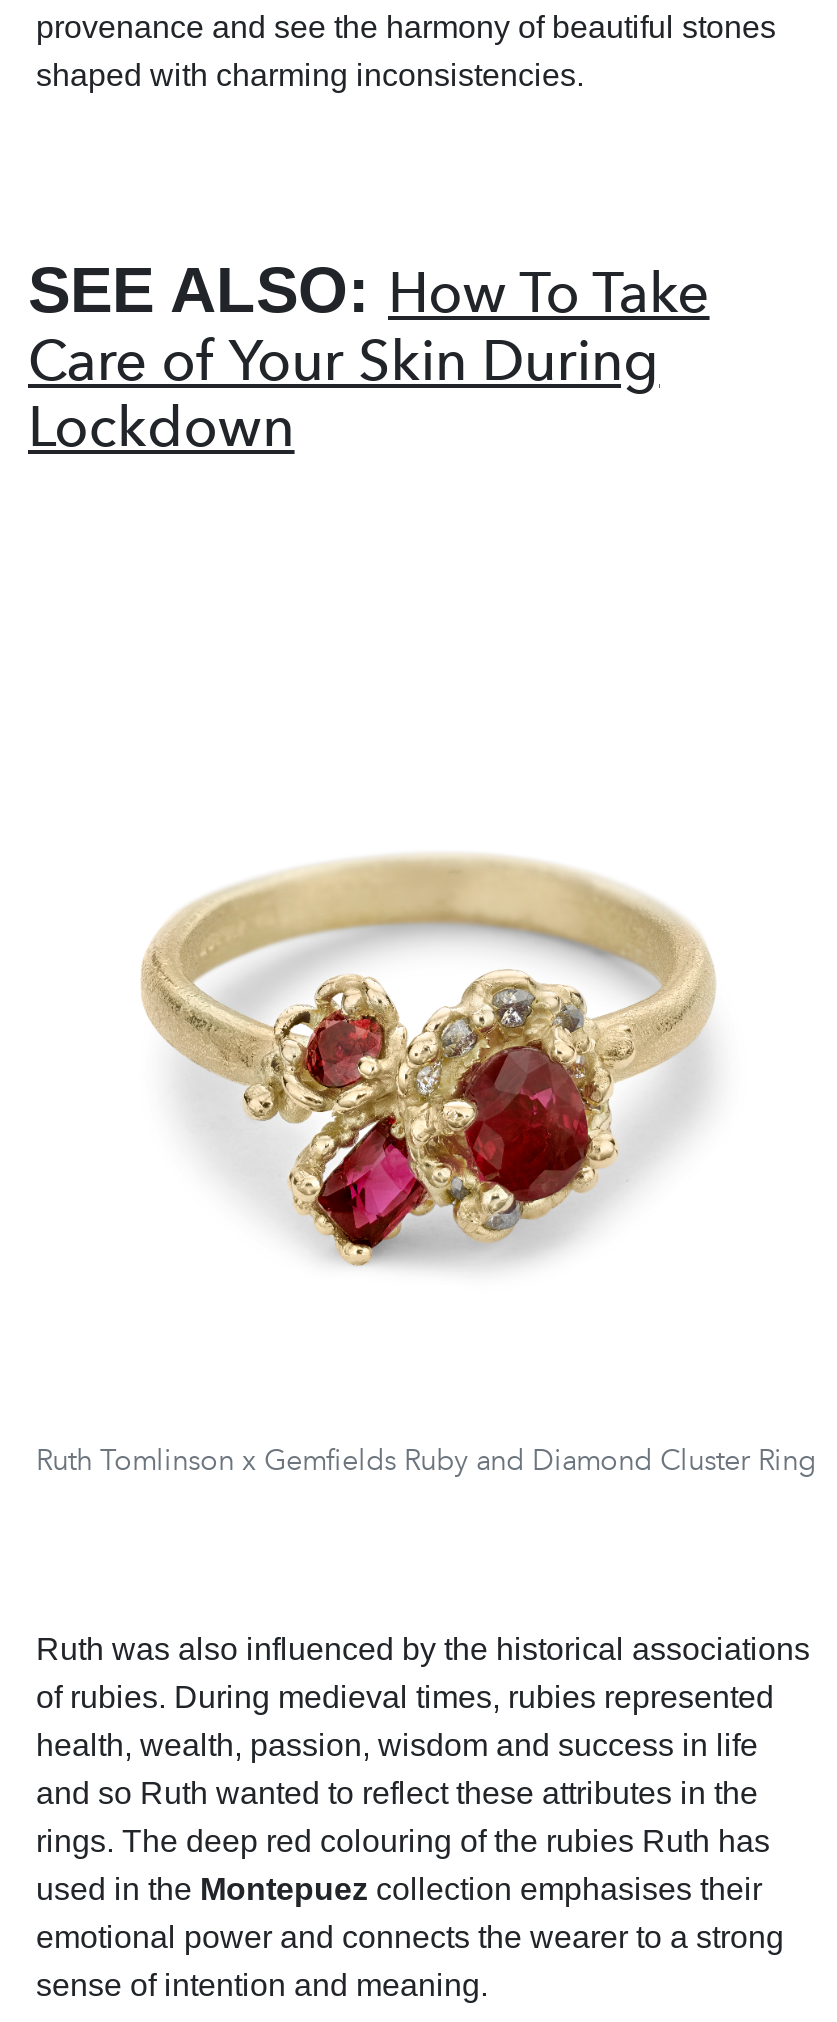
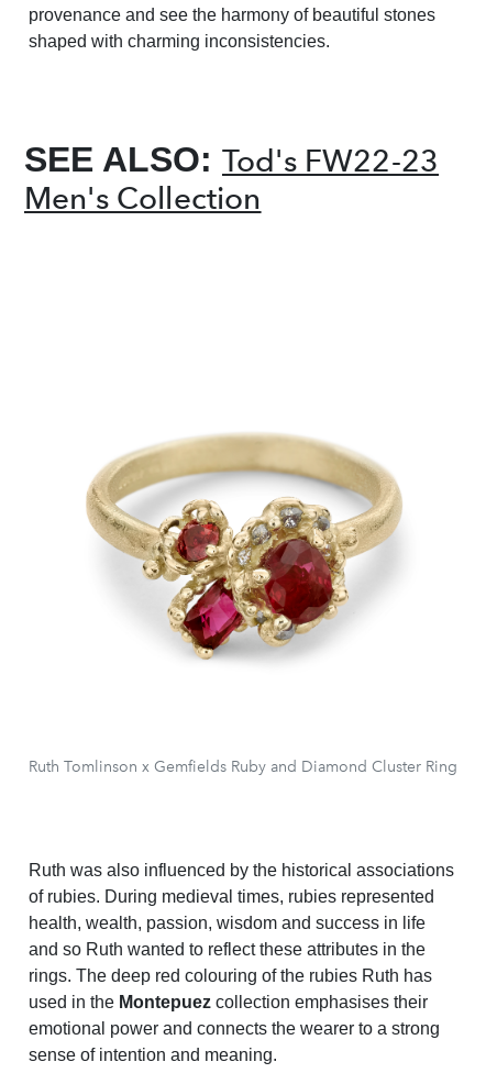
[28,253,710,459] SEE ALSO: How To Take | Care of Your Skin During | Lockdown -> [24,139,439,216] SEE ALSO: Tod's FW22-23 | Men's Collection

